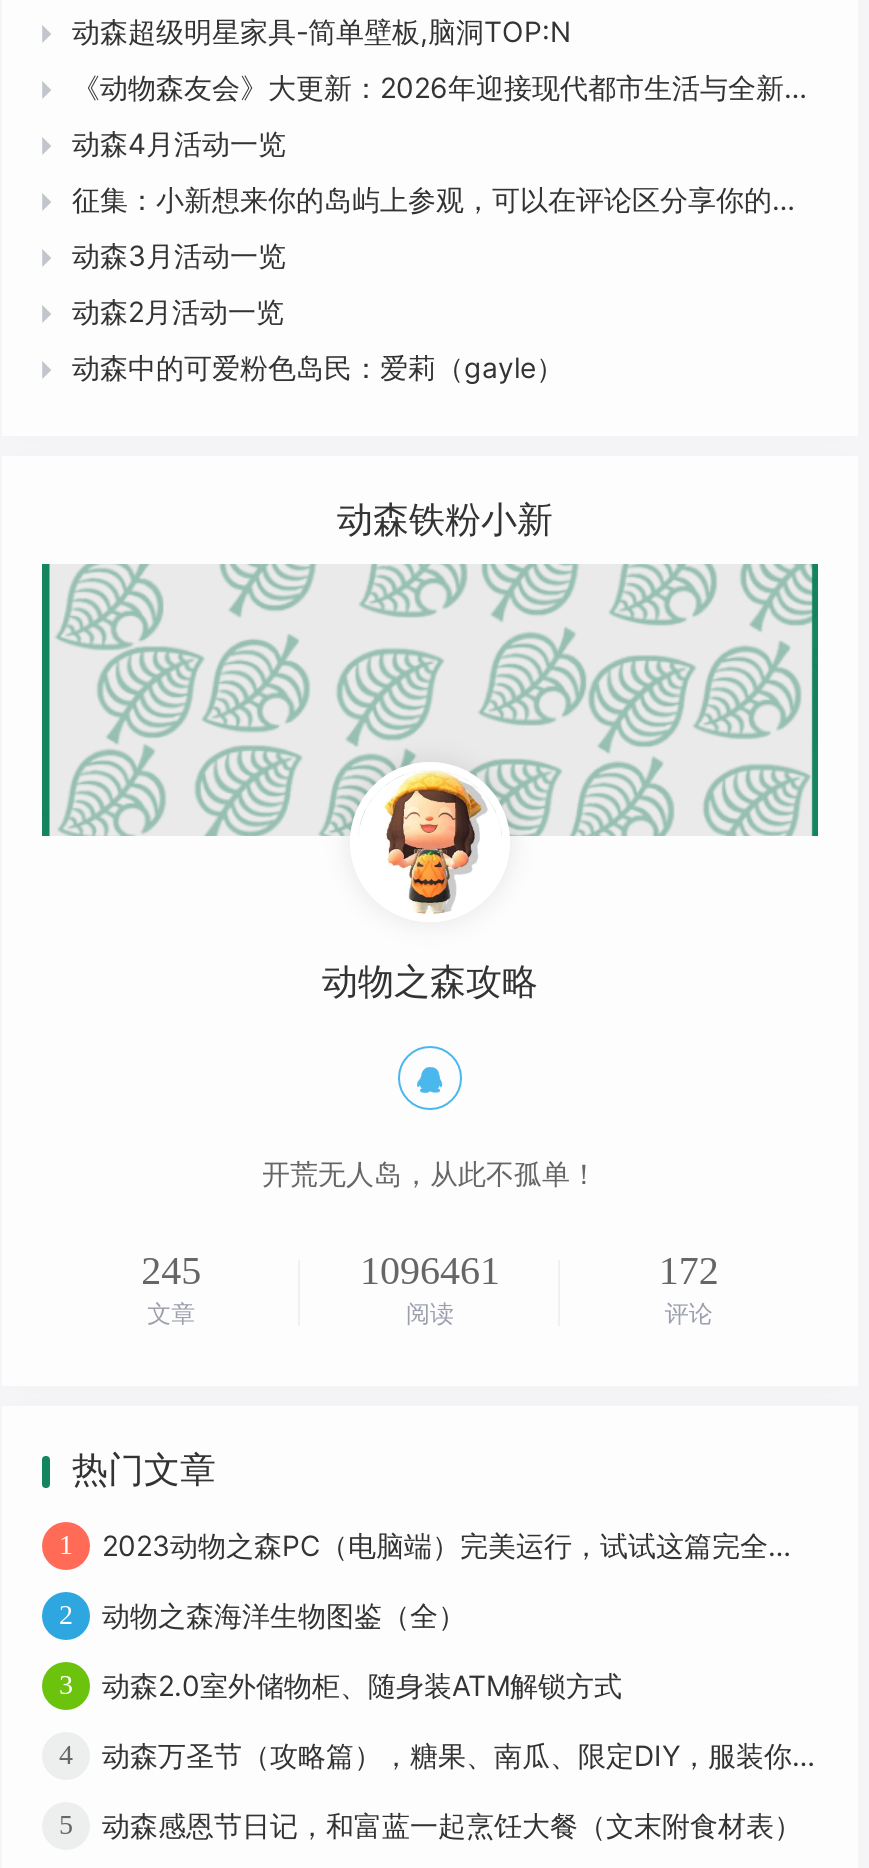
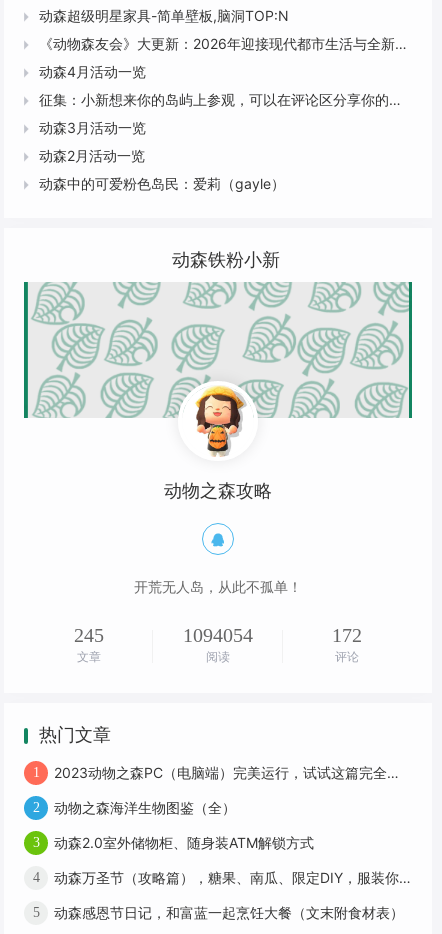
[360,1248,500,1292] 1096461 -> [183,624,253,646] 1094054

